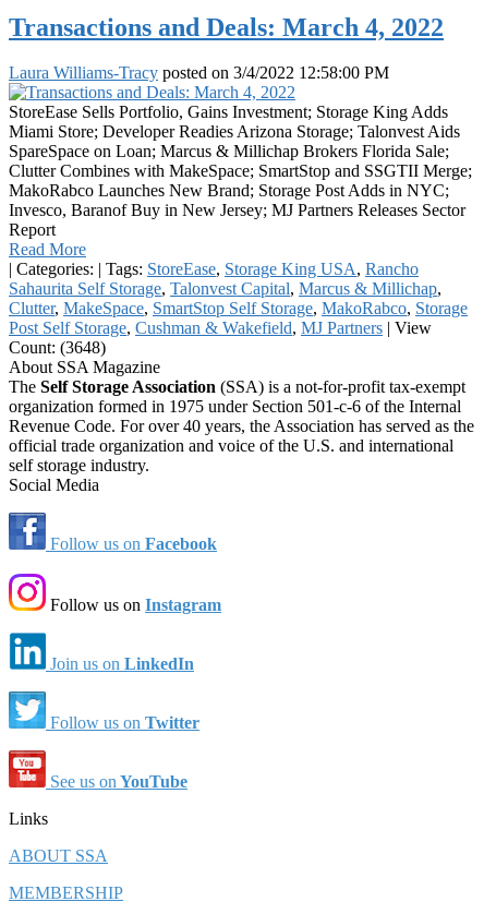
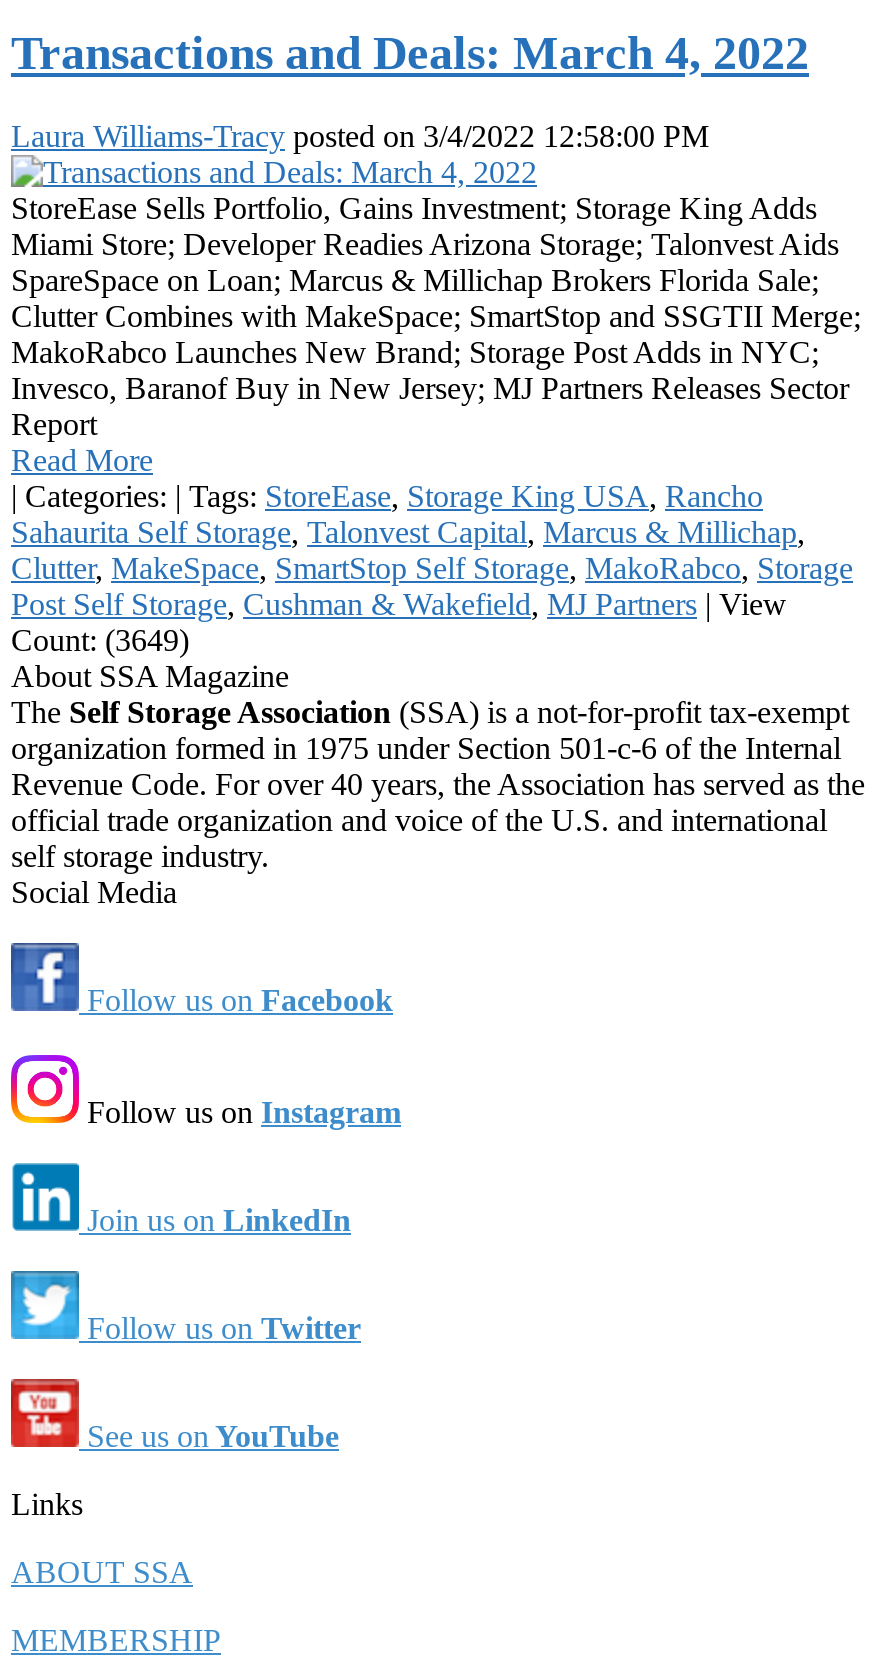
[9,339,106,357] Count: (3648) -> [11,624,189,658] Count: (3649)

